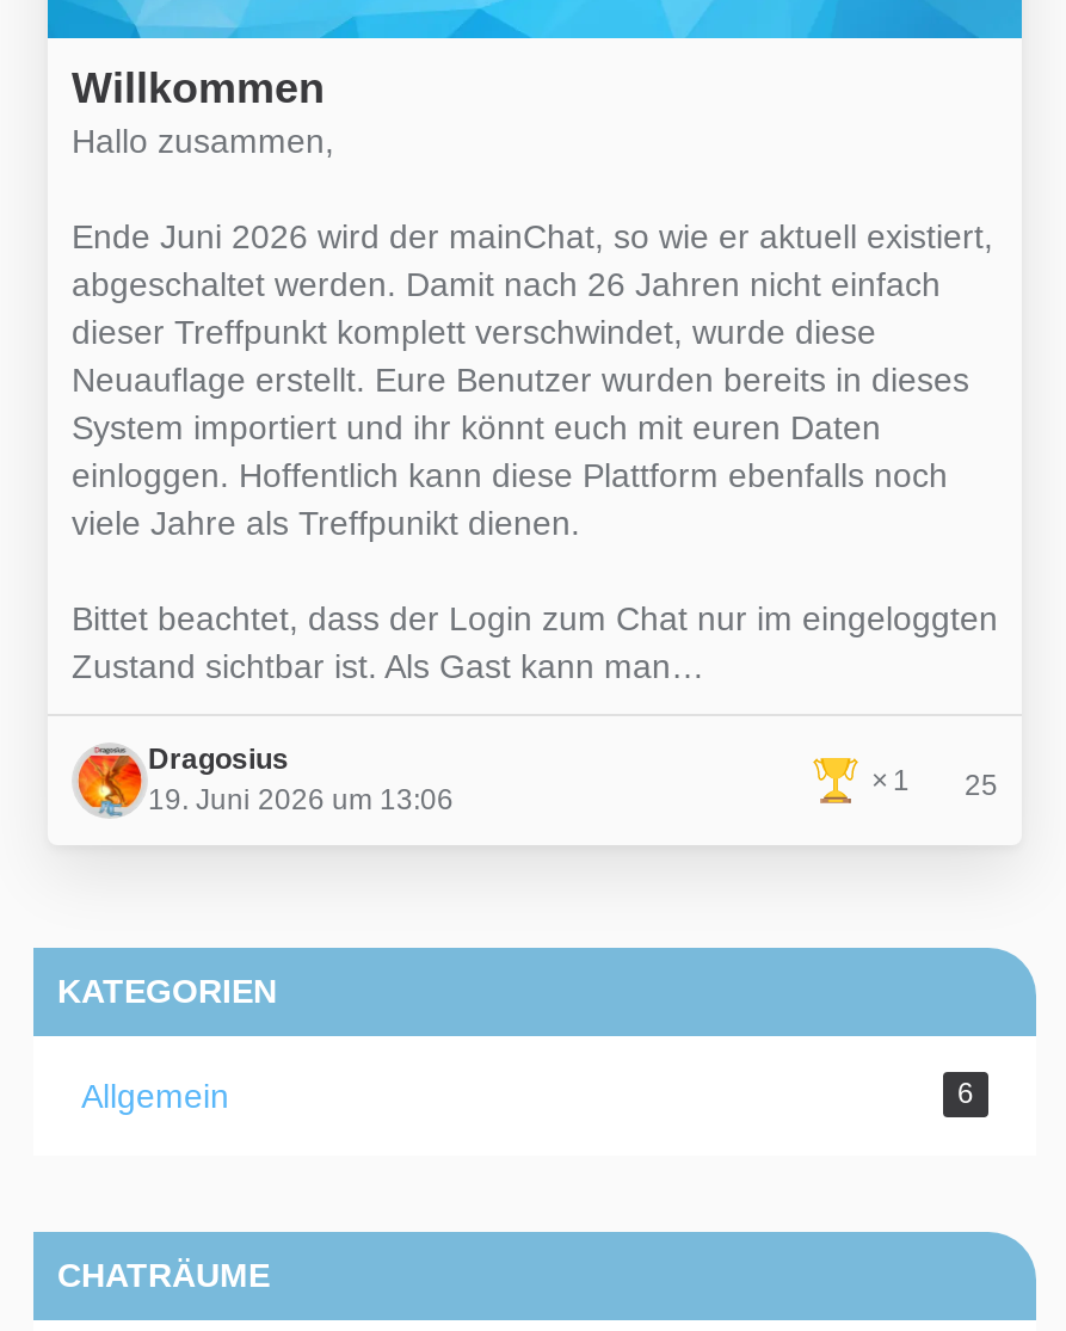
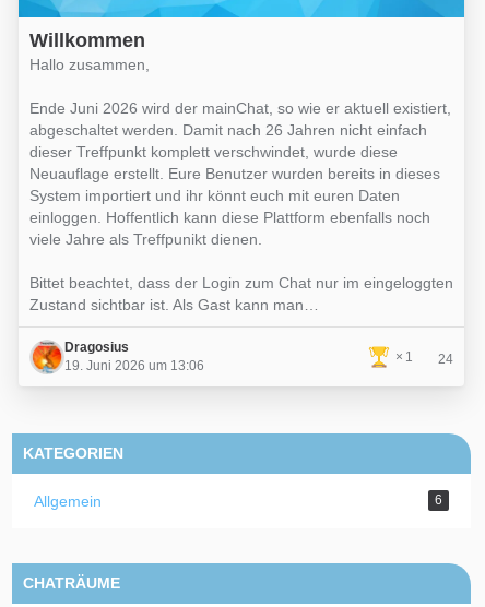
[893,763,998,801] 1 25 -> [405,349,453,366] 1 24

